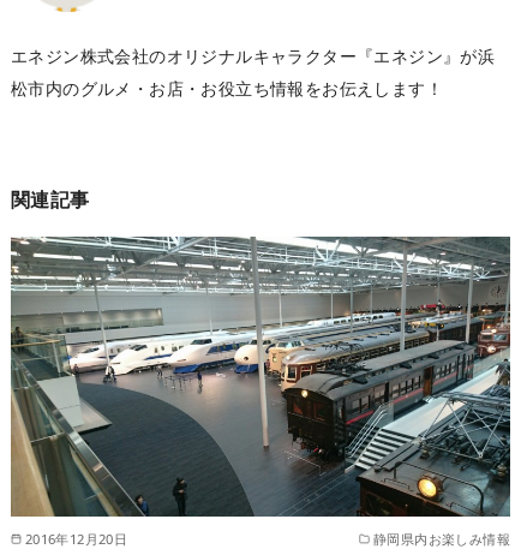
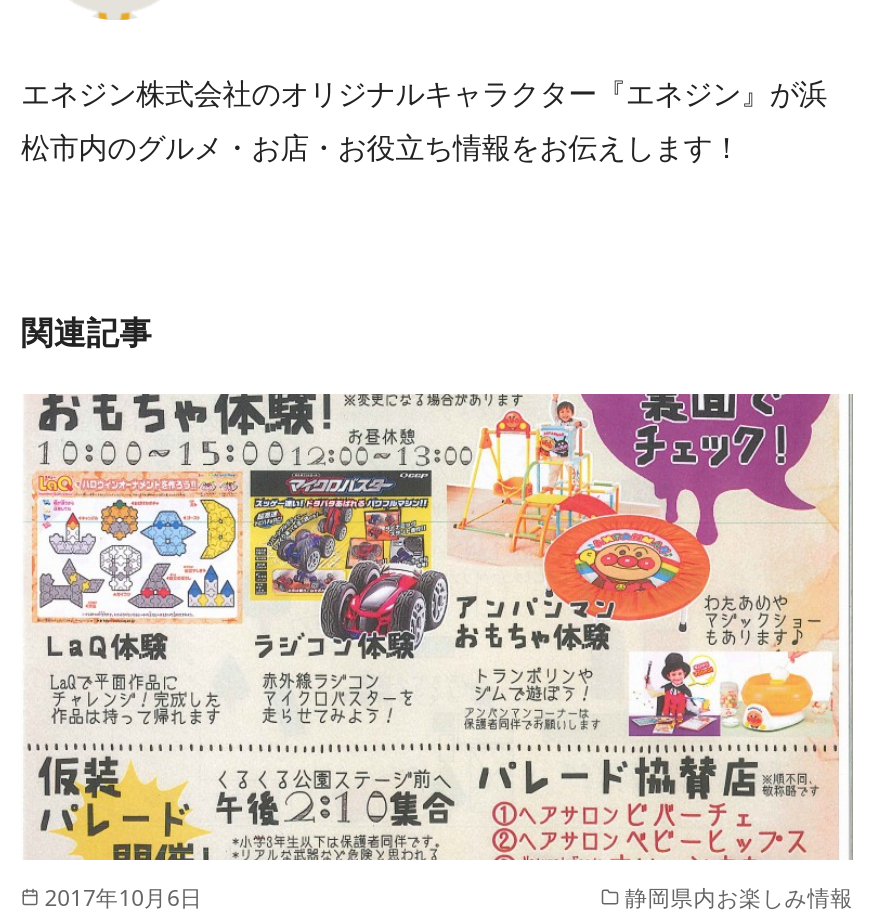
[10,235,510,548] [image] | 2016年12月20日 -> [21,392,853,912] [image] | 2017年10月6日

